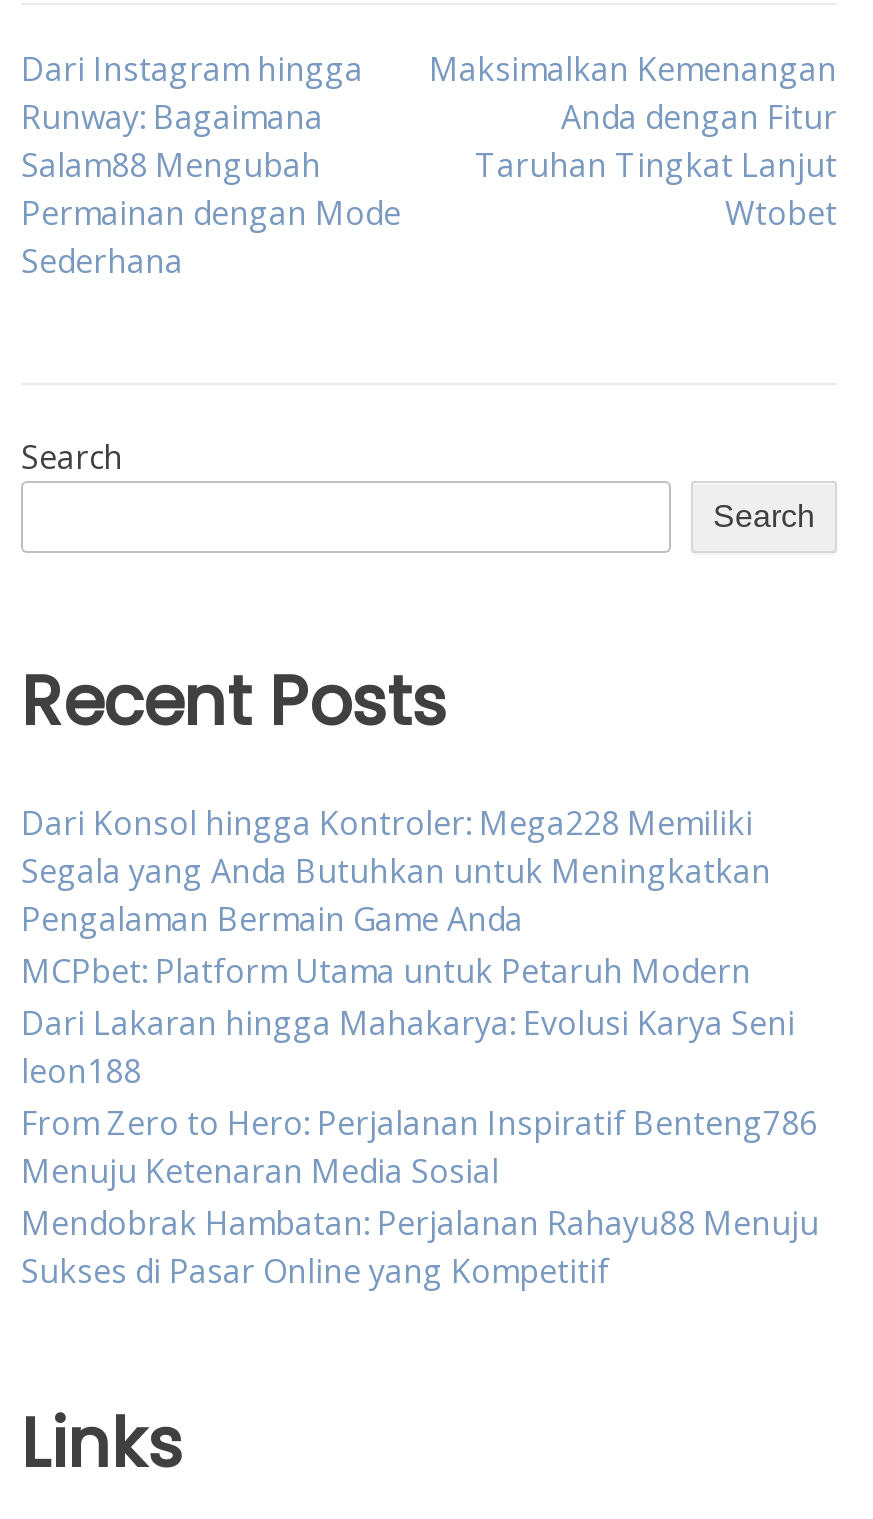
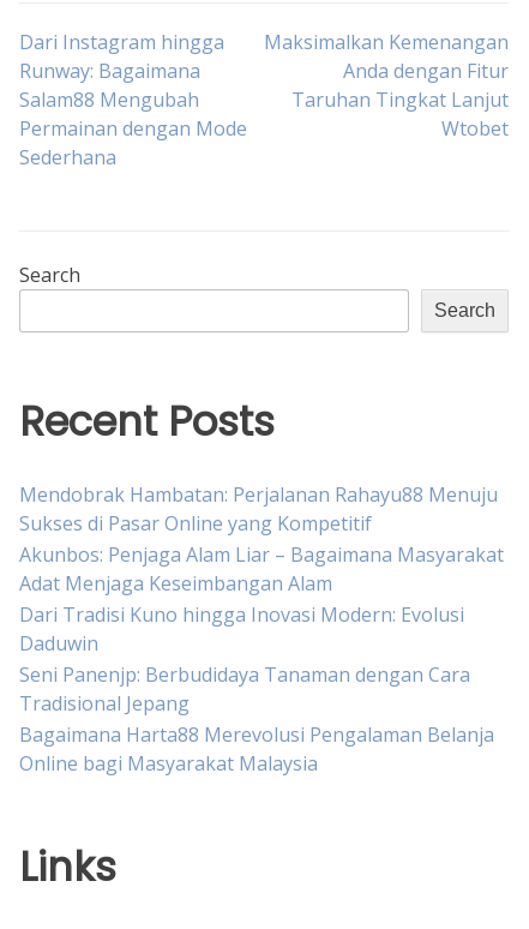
[21,801,817,1193] Dari Konsol hingga Kontroler: Mega228 Memiliki | Segala yang Anda Butuhkan untuk Meningkatkan | Pengalaman Bermain Game Anda | MCPbet: Platform Utama untuk Petaruh Modern | Dari Lakaran hingga Mahakarya: Evolusi Karya Seni | leon188 | From Zero to Hero: Perjalanan Inspiratif Benteng786 | Menuju Ketenaran Media Sosial -> none
moved [21,1201,819,1293] -> [19,481,498,536]: Mendobrak Hambatan: Perjalanan Rahayu88 Menuju | Sukses di Pasar Online yang Kompetitif
none -> [19,541,504,776] Akunbos: Penjaga Alam Liar – Bagaimana Masyarakat | Adat Menjaga Keseimbangan Alam | Dari Tradisi Kuno hingga Inovasi Modern: Evolusi | Daduwin | Seni Panenjp: Berbudidaya Tanaman dengan Cara | Tradisional Jepang | Bagaimana Harta88 Merevolusi Pengalaman Belanja | Online bagi Masyarakat Malaysia

